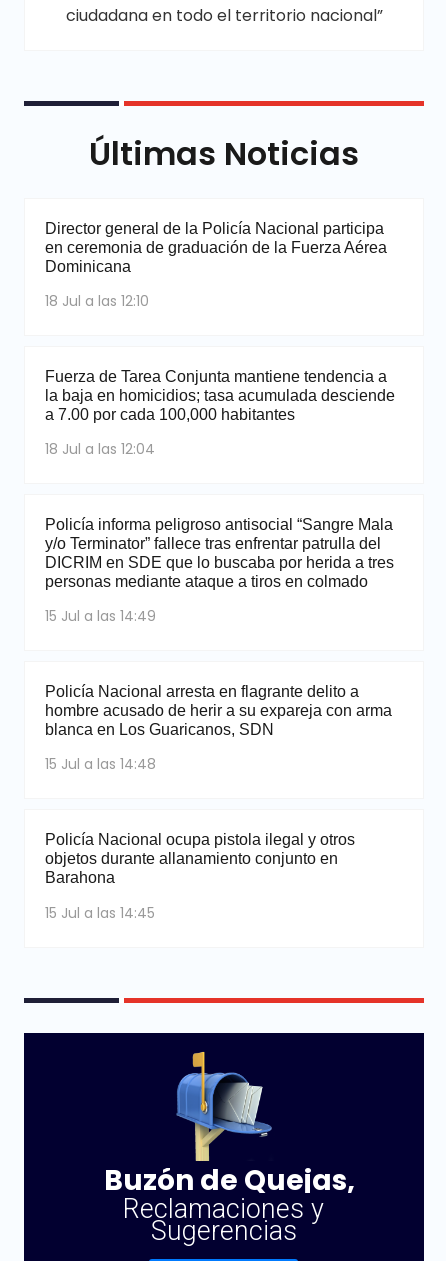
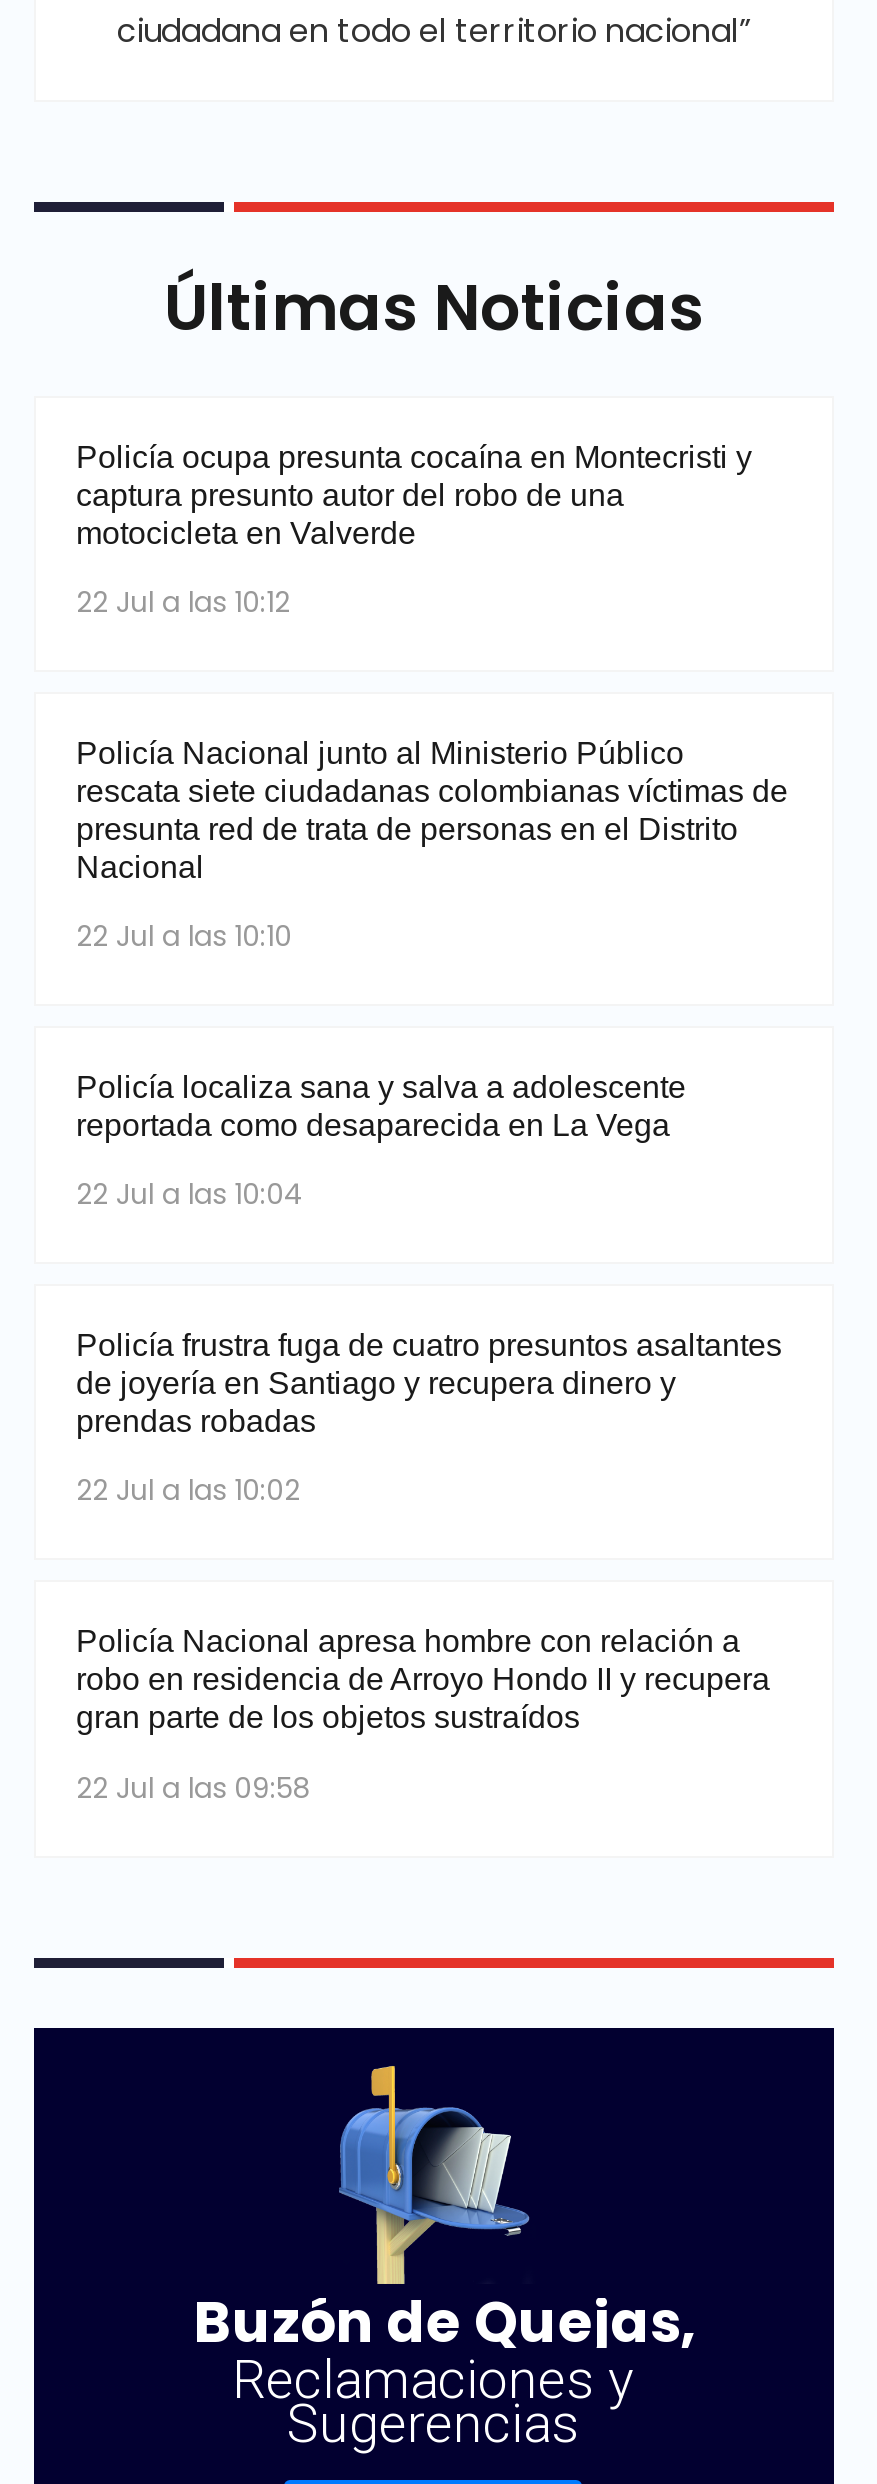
[45,220,387,275] Director general de la Policía Nacional participa | en ceremonia de graduación de la Fuerza Aérea | Dominicana -> [76,439,752,549] Policía ocupa presunta cocaína en Montecristi y | captura presunto autor del robo de una | motocicleta en Valverde
[45,291,149,311] 18 Jul a las 12:10 -> [76,582,290,622] 22 Jul a las 10:12
[45,368,395,423] Fuerza de Tarea Conjunta mantiene tendencia a | la baja en homicidios; tasa acumulada desciende | a 7.00 por cada 100,000 habitantes -> [76,736,788,884] Policía Nacional junto al Ministerio Público | rescata siete ciudadanas colombianas víctimas de | presunta red de trata de personas en el Distrito | Nacional
[45,439,155,459] 18 Jul a las 12:04 -> [76,916,292,956] 22 Jul a las 10:10
[45,516,394,590] Policía informa peligroso antisocial “Sangre Mala | y/o Terminator” fallece tras enfrentar patrulla del | DICRIM en SDE que lo buscaba por herida a tres | personas mediante ataque a tiros en colmado -> [76,1070,686,1142] Policía localiza sana y salva a adolescente | reportada como desaparecida en La Vega
[45,606,156,626] 15 Jul a las 14:49 -> [76,1174,304,1214] 22 Jul a las 10:04
[45,683,392,738] Policía Nacional arresta en flagrante delito a | hombre acusado de herir a su expareja con arma | blanca en Los Guaricanos, SDN -> [76,1328,782,1438] Policía frustra fuga de cuatro presuntos asaltantes | de joyería en Santiago y recupera dinero y | prendas robadas
[45,754,156,774] 15 Jul a las 14:48 -> [76,1471,300,1511] 22 Jul a las 10:02
[45,831,355,886] Policía Nacional ocupa pistola ilegal y otros | objetos durante allanamiento conjunto en | Barahona -> [76,1625,770,1735] Policía Nacional apresa hombre con relación a | robo en residencia de Arroyo Hondo II y recupera | gran parte de los objetos sustraídos
[45,902,155,922] 15 Jul a las 14:45 -> [76,1767,310,1807] 22 Jul a las 09:58

